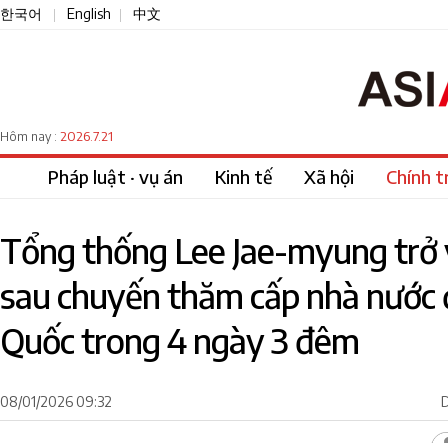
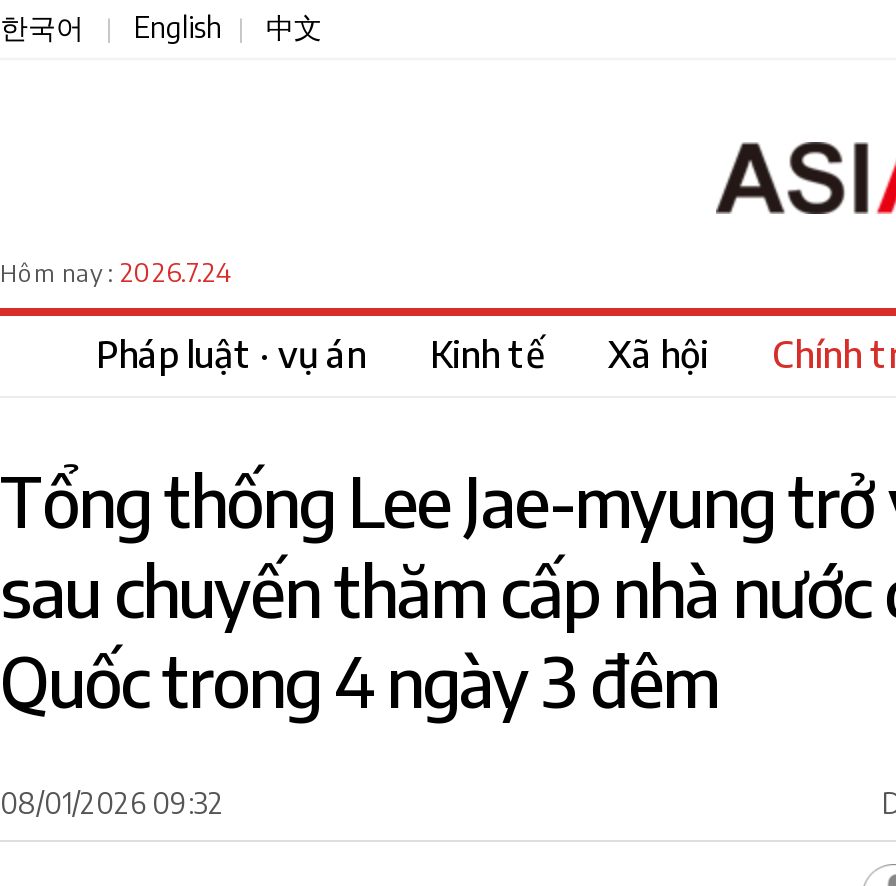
[0,128,113,144] Hôm nay : 2026.7.21 -> [0,256,234,288] Hôm nay : 2026.7.24

